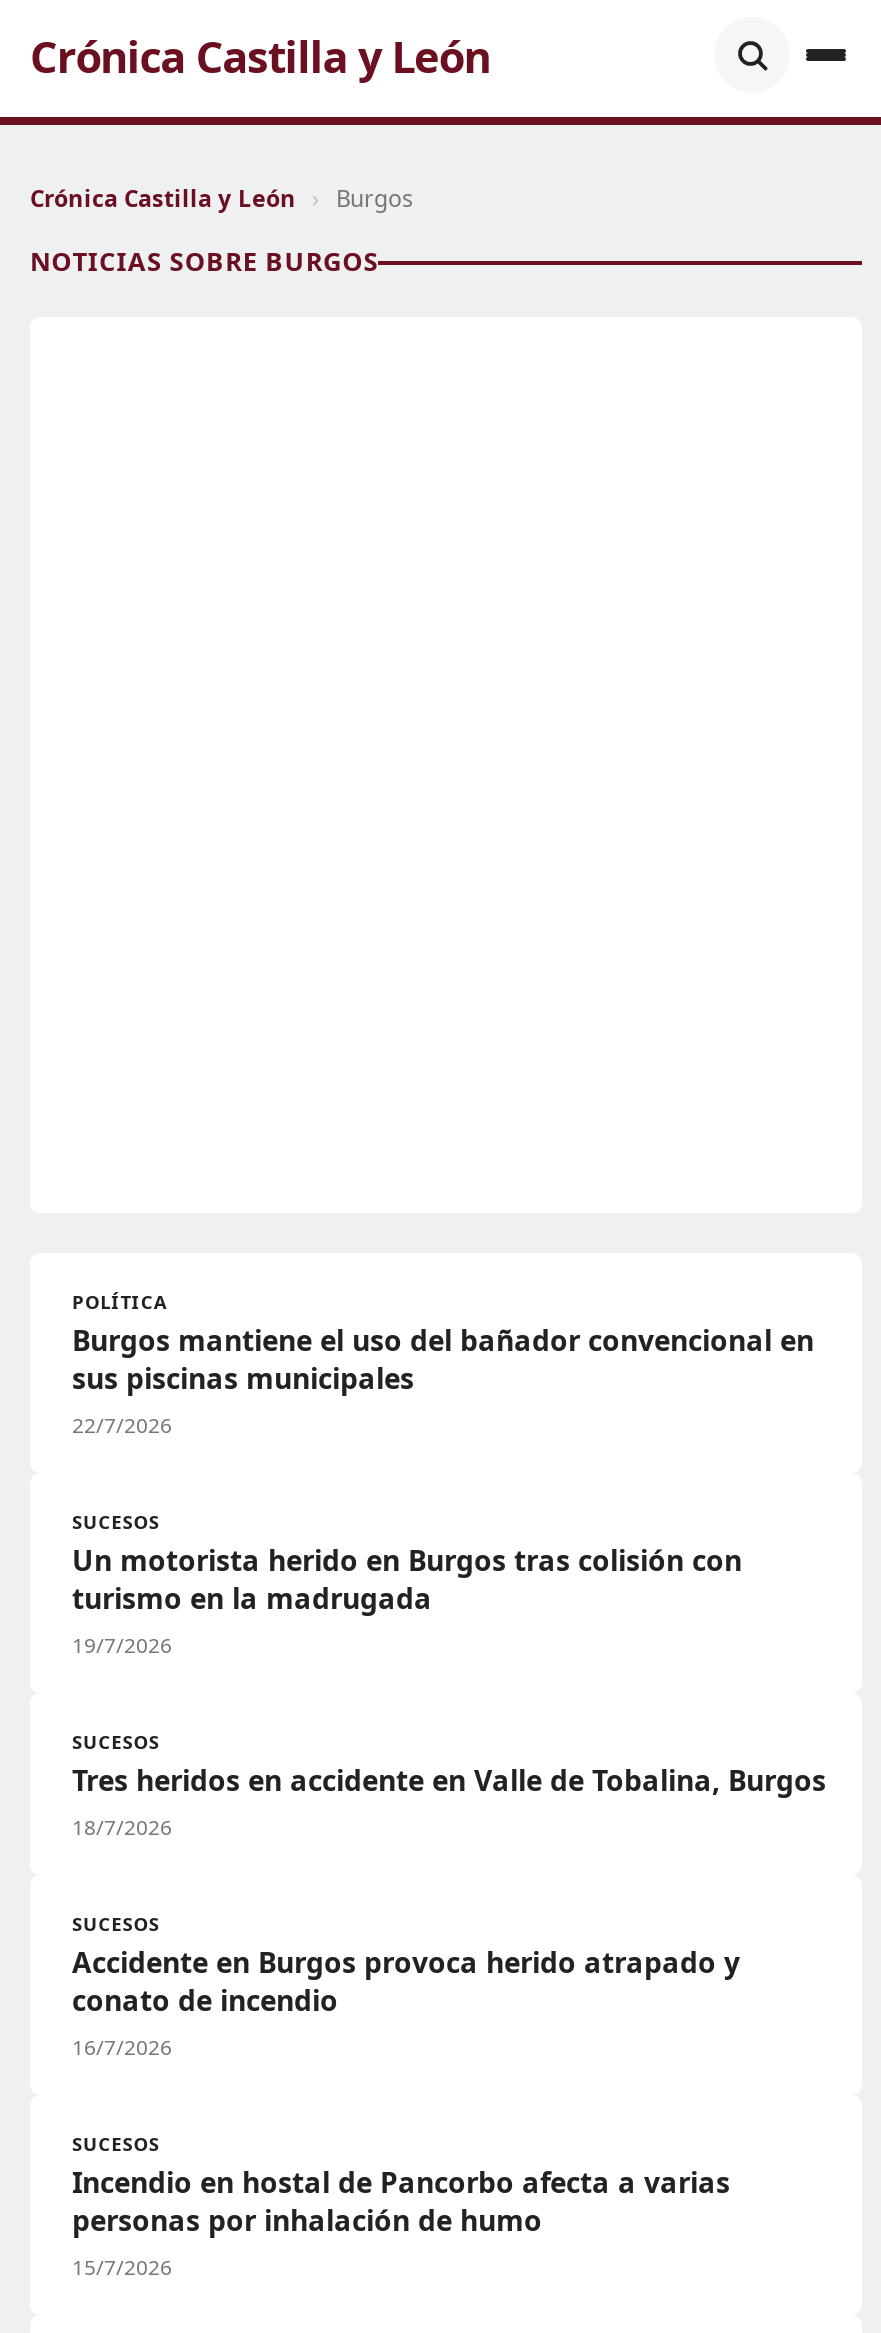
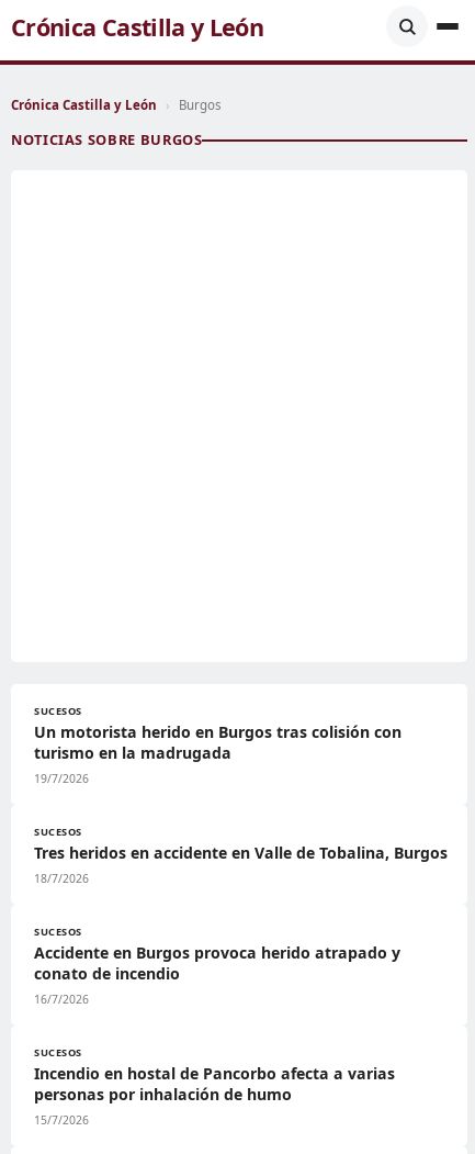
[72,1289,814,1439] POLÍTICA | Burgos mantiene el uso del bañador convencional en | sus piscinas municipales | 22/7/2026 -> none

